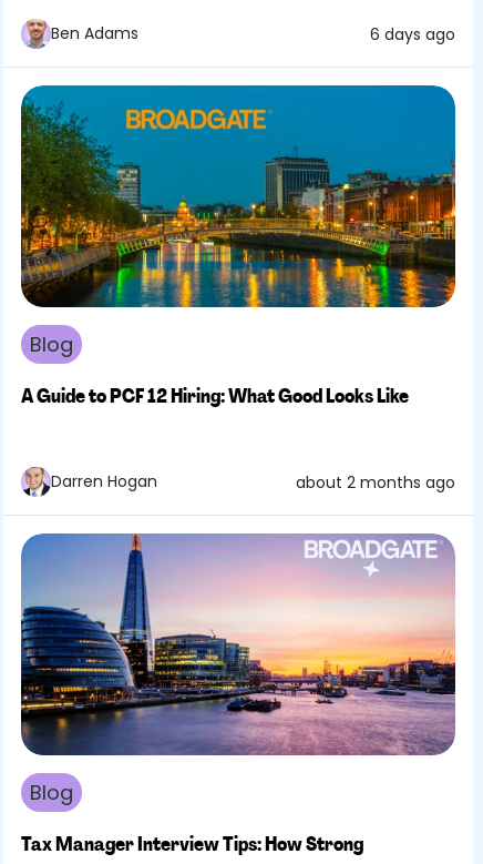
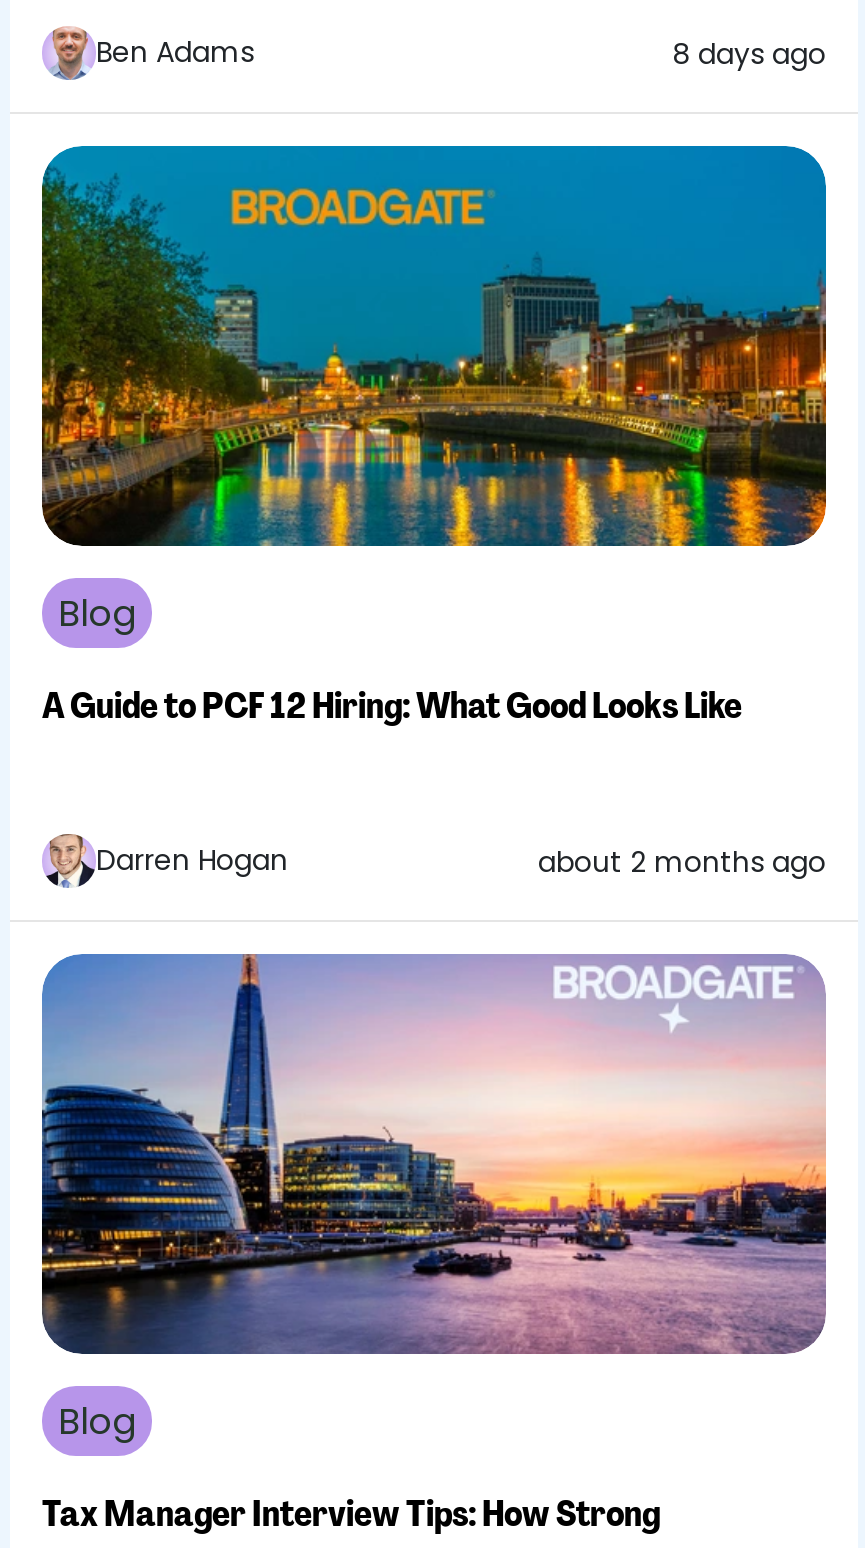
[370,23,455,45] 6 days ago -> [672,33,826,73] 8 days ago

